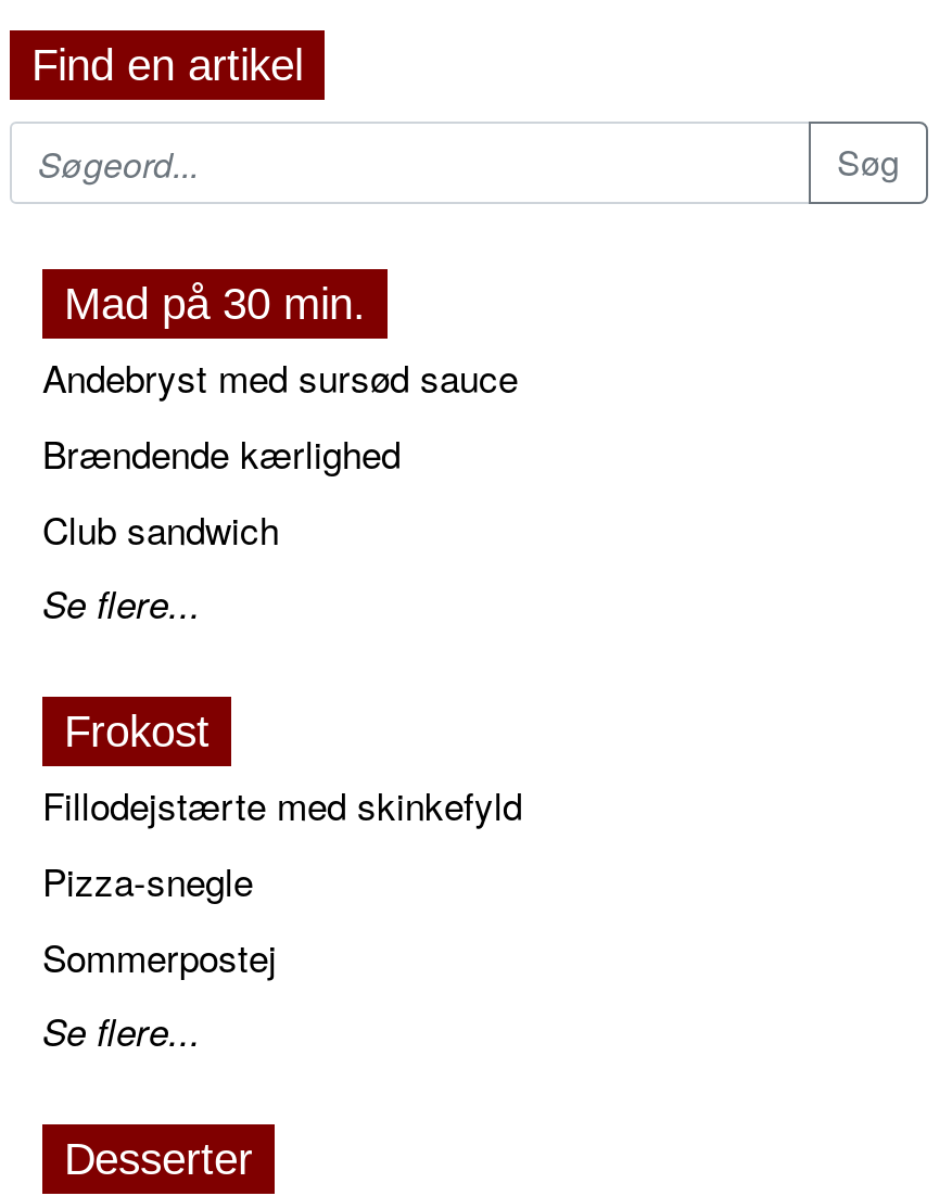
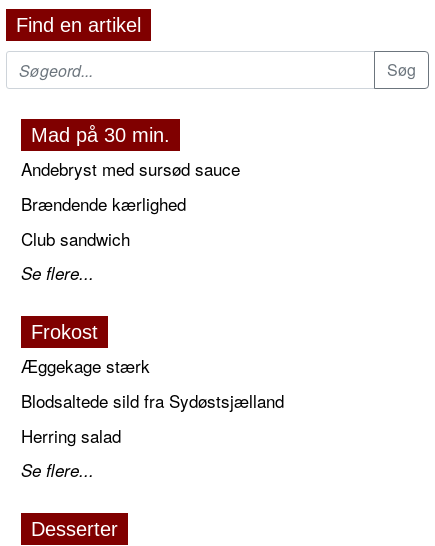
[42,778,522,984] Fillodejstærte med skinkefyld | Pizza-snegle | Sommerpostej -> [21,353,284,448] Æggekage stærk | Blodsaltede sild fra Sydøstsjælland | Herring salad

